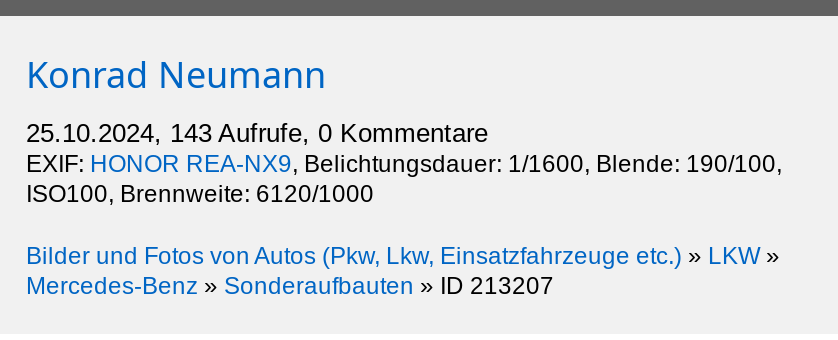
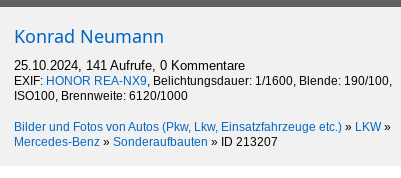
[26,118,488,148] 25.10.2024, 143 Aufrufe, 0 Kommentare -> [14,58,245,73] 25.10.2024, 141 Aufrufe, 0 Kommentare

